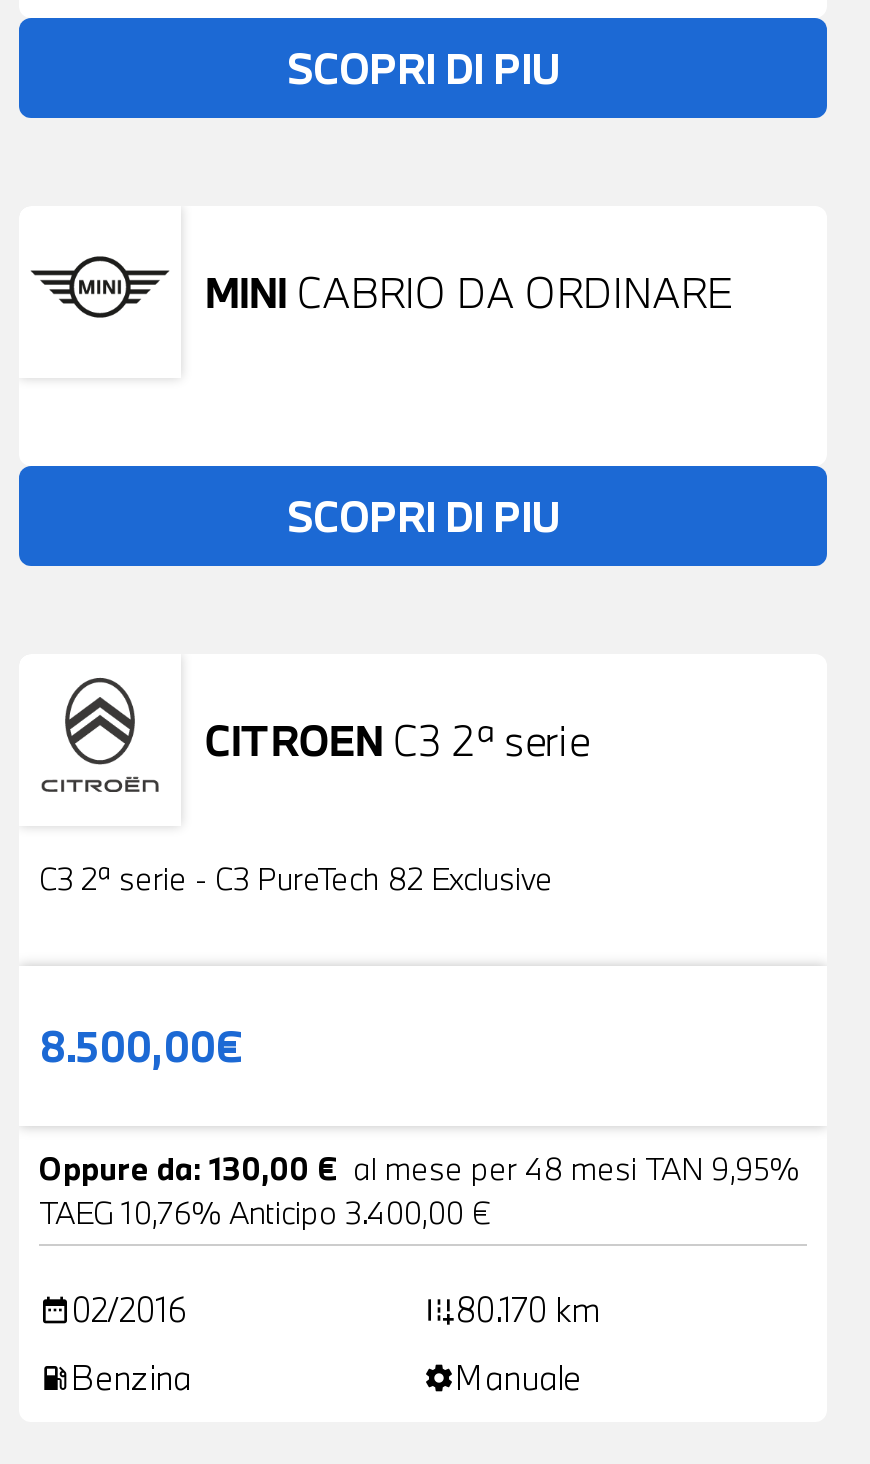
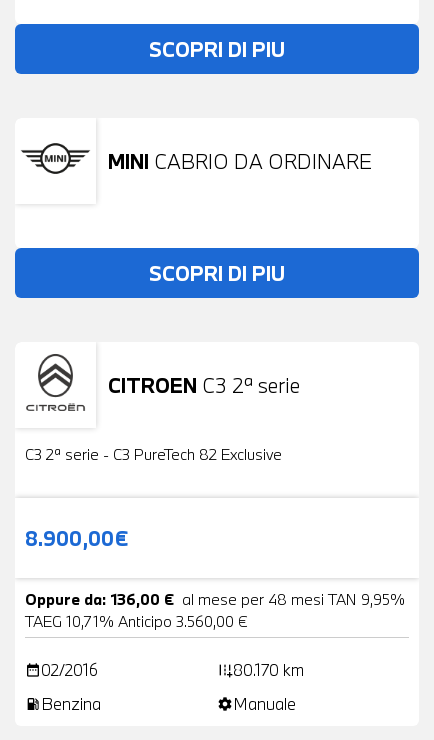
[39,1018,245,1074] 8.500,00€ -> [25,524,129,552] 8.900,00€
[39,1148,799,1188] Oppure da: 130,00 € al mese per 48 mesi TAN 9,95% -> [25,589,405,609] Oppure da: 136,00 € al mese per 48 mesi TAN 9,95%
[39,1192,491,1232] TAEG 10,76% Anticipo 3.400,00 € -> [25,611,248,631] TAEG 10,71% Anticipo 3.560,00 €

